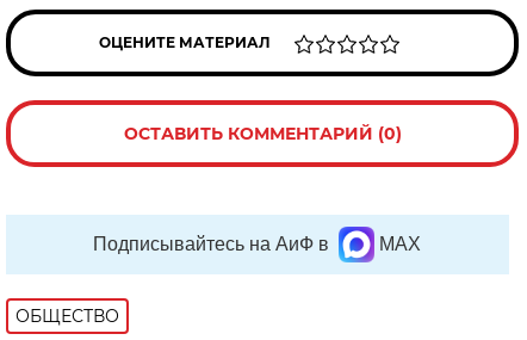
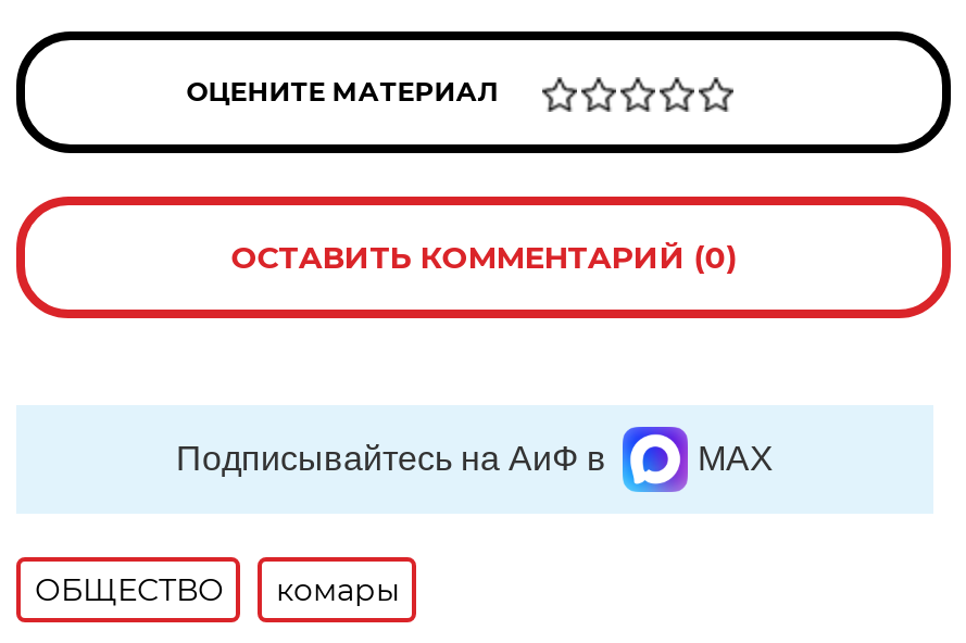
none -> [276,570,400,609] комары

